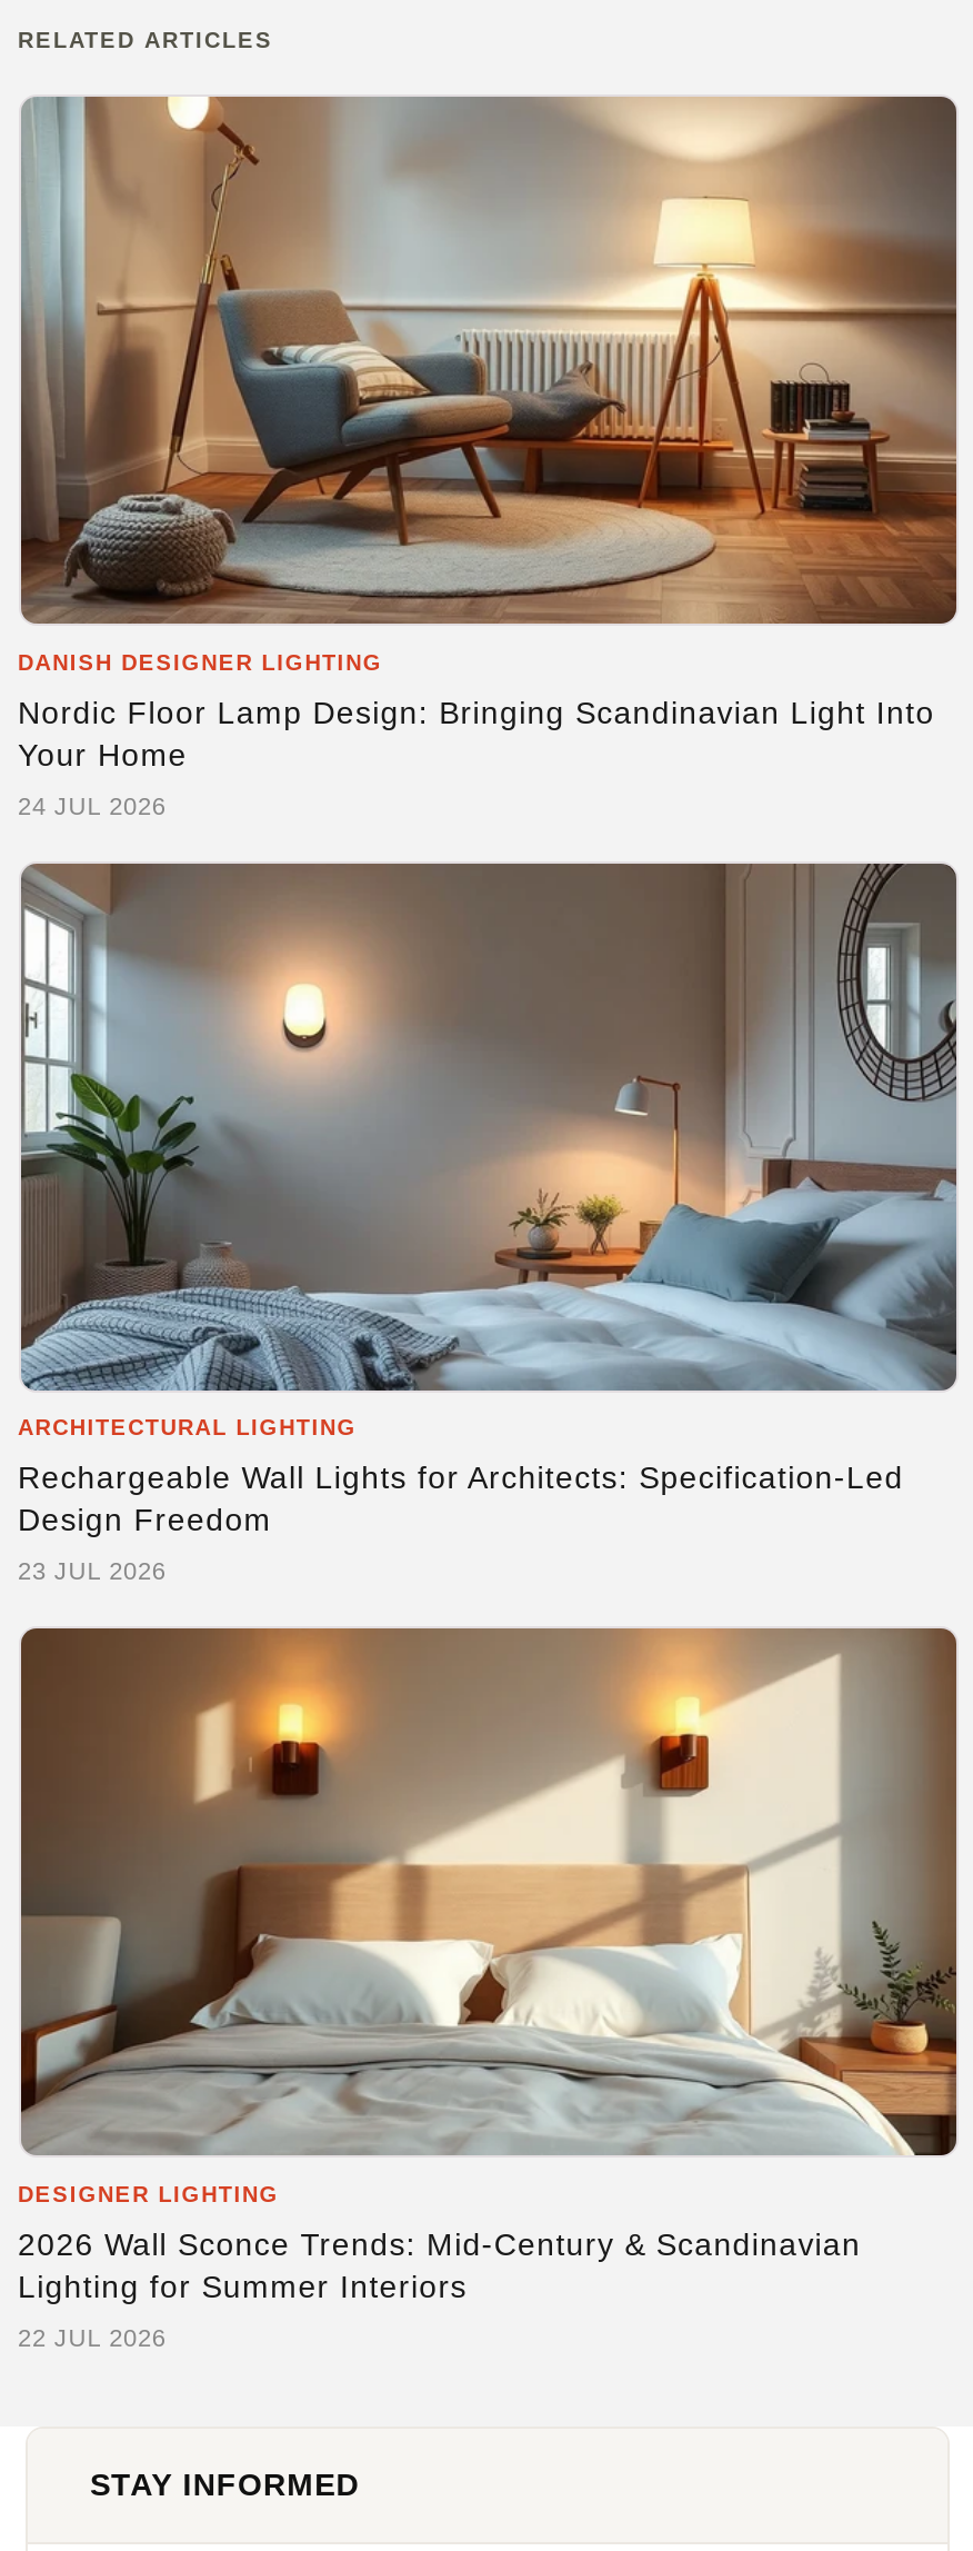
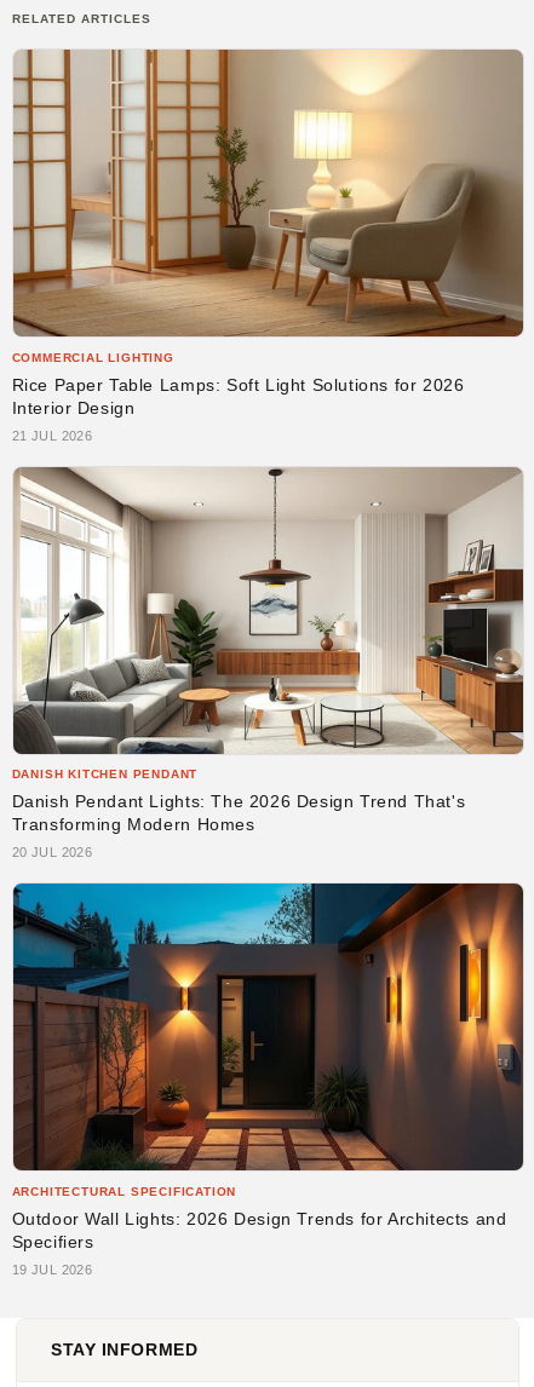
[18,94,956,674] [image] | DANISH DESIGNER LIGHTING -> [12,48,523,364] [image] | COMMERCIAL LIGHTING
[18,694,935,772] Nordic Floor Lamp Design: Bringing Scandinavian Light Into | Your Home -> [12,375,464,417] Rice Paper Table Lamps: Soft Light Solutions for 2026 | Interior Design
[18,792,166,819] 24 JUL 2026 -> [12,428,92,443] 21 JUL 2026
[18,861,959,1440] [image] | ARCHITECTURAL LIGHTING -> [12,467,523,781] [image] | DANISH KITCHEN PENDANT
[18,1460,904,1538] Rechargeable Wall Lights for Architects: Specification-Led | Design Freedom -> [12,792,465,834] Danish Pendant Lights: The 2026 Design Trend That's | Transforming Modern Homes
[18,1558,166,1585] 23 JUL 2026 -> [12,845,92,860] 20 JUL 2026
[18,1626,959,2206] [image] | DESIGNER LIGHTING -> [12,882,523,1198] [image] | ARCHITECTURAL SPECIFICATION
[18,2226,861,2304] 2026 Wall Sconce Trends: Mid-Century & Scandinavian | Lighting for Summer Interiors -> [12,1209,507,1251] Outdoor Wall Lights: 2026 Design Trends for Architects and | Specifiers
[18,2324,166,2351] 22 JUL 2026 -> [12,1262,92,1277] 19 JUL 2026

